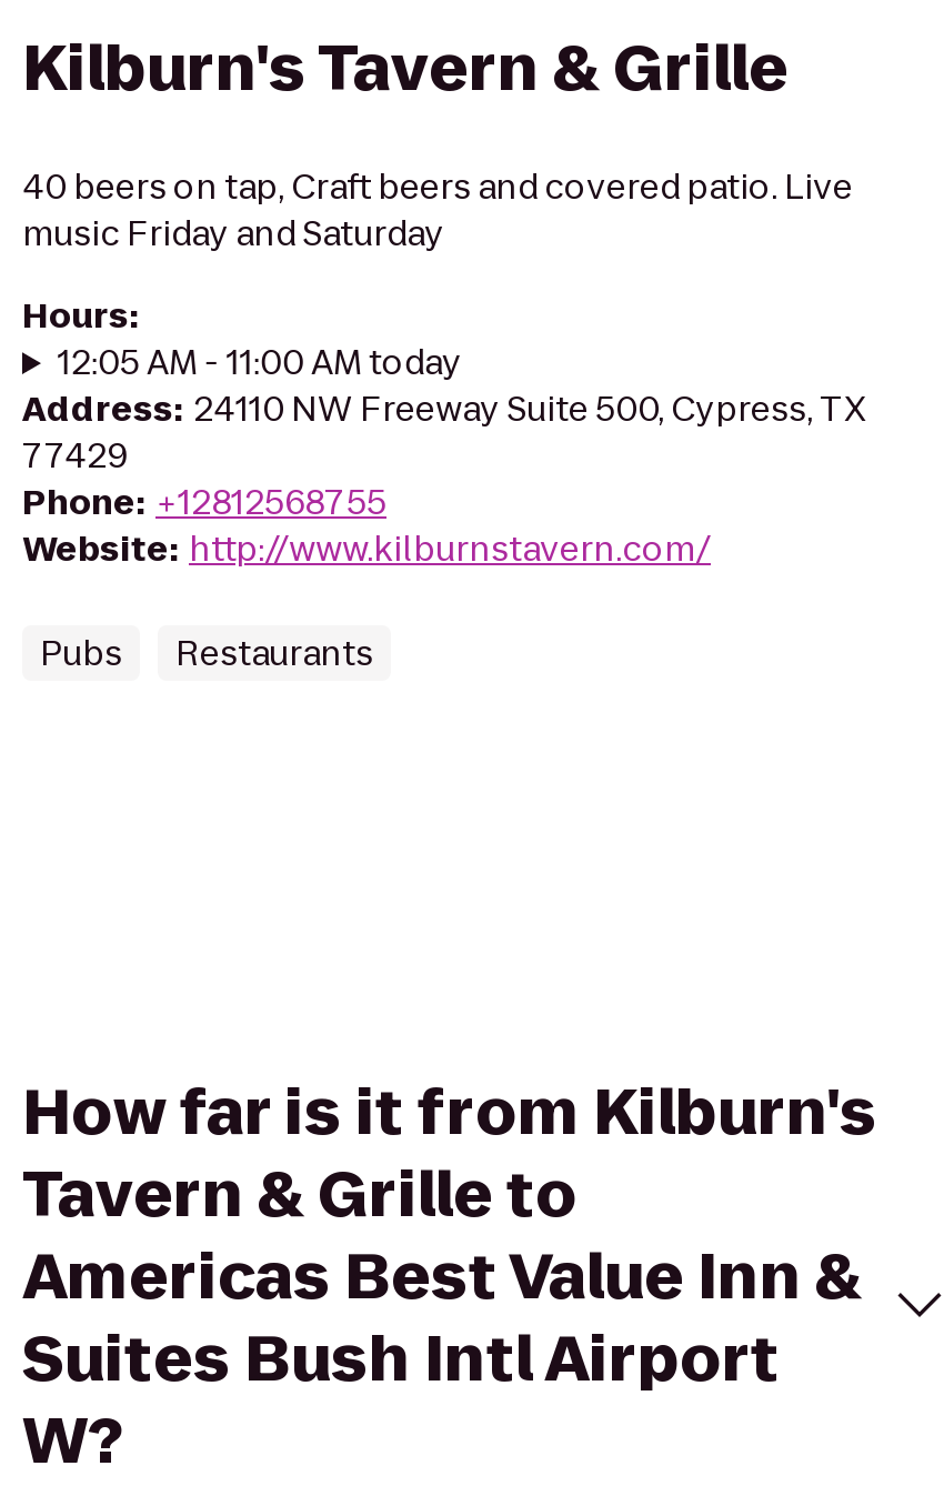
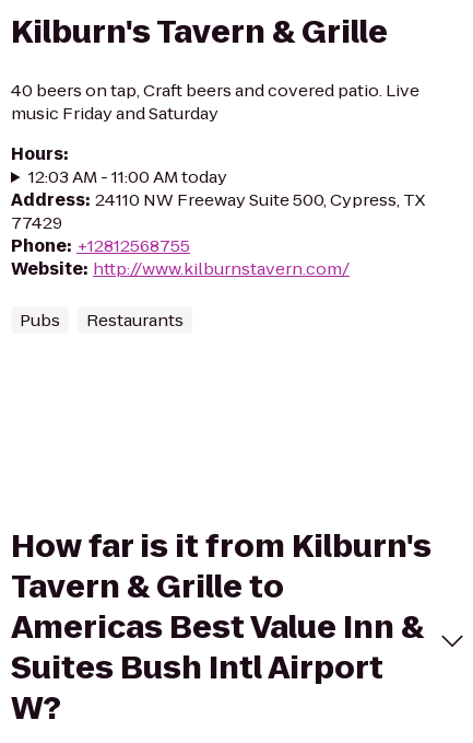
[58,339,462,385] 12:05 AM - 11:00 AM today -> [28,165,227,188] 12:03 AM - 11:00 AM today

